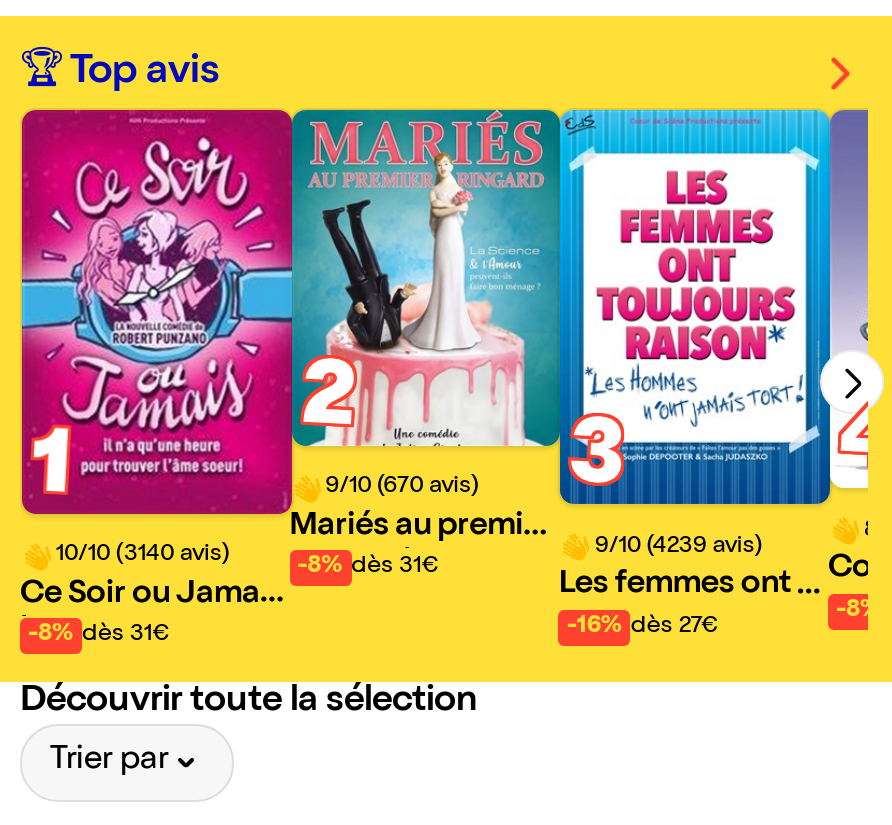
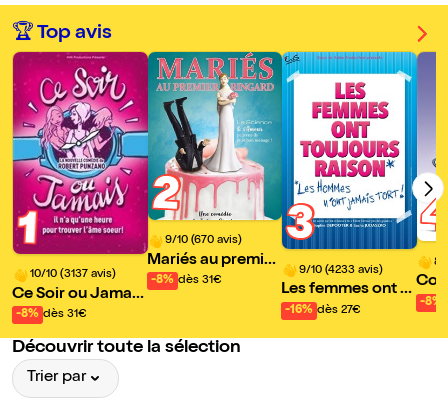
[56,544,230,568] 10/10 (3140 avis) -> [30,269,116,281] 10/10 (3137 avis)
[595,536,763,560] 9/10 (4239 avis) -> [299,265,383,277] 9/10 (4233 avis)

